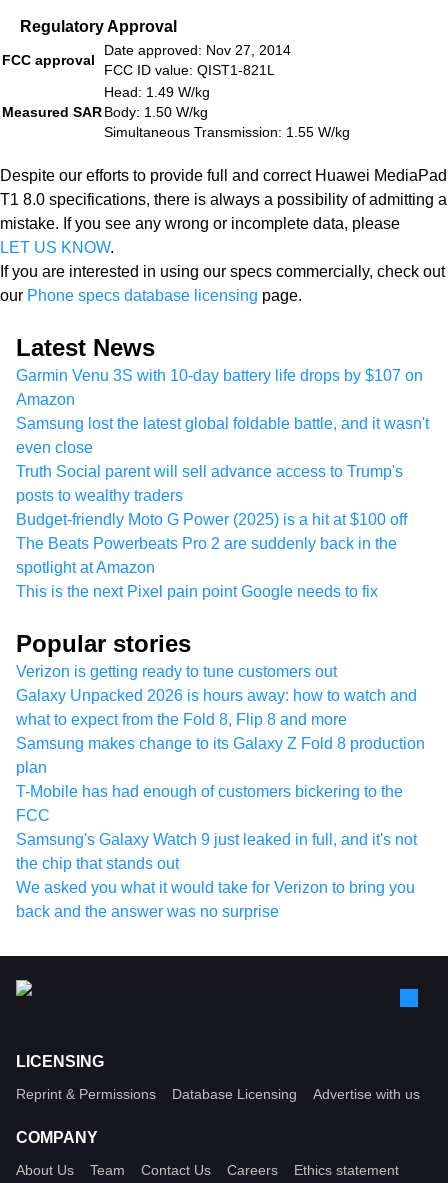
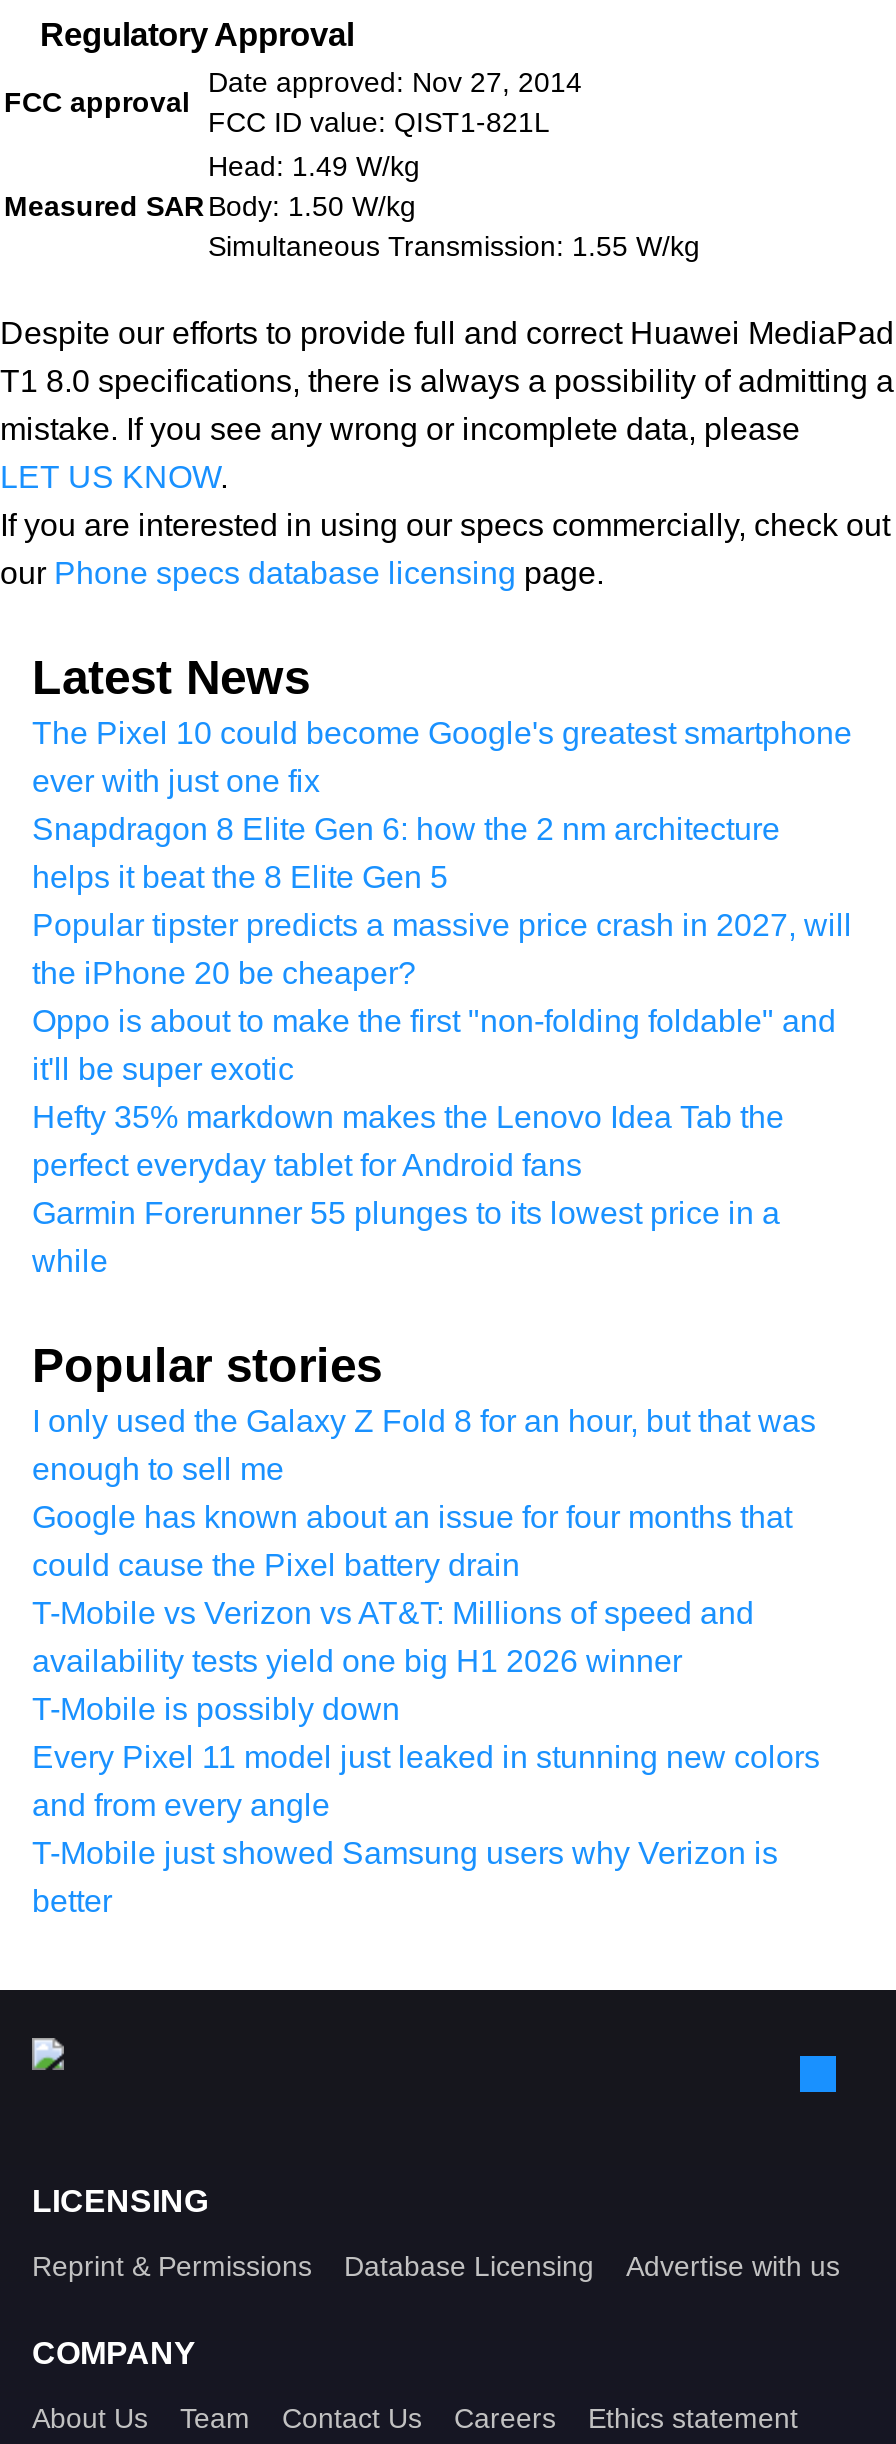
[16,367,429,600] Garmin Venu 3S with 10-day battery life drops by $107 on | Amazon | Samsung lost the latest global foldable battle, and it wasn't | even close | Truth Social parent will sell advance access to Trump's | posts to wealthy traders | Budget-friendly Moto G Power (2025) is a hit at $100 off | The Beats Powerbeats Pro 2 are suddenly back in the | spotlight at Amazon | This is the next Pixel pain point Google needs to fix -> [32,716,852,1278] The Pixel 10 could become Google's greatest smartphone | ever with just one fix | Snapdragon 8 Elite Gen 6: how the 2 nm architecture | helps it beat the 8 Elite Gen 5 | Popular tipster predicts a massive price crash in 2027, will | the iPhone 20 be cheaper? | Oppo is about to make the first "non-folding foldable" and | it'll be super exotic | Hefty 35% markdown makes the Lenovo Idea Tab the | perfect everyday tablet for Android fans | Garmin Forerunner 55 plunges to its lowest price in a | while
[16,663,425,920] Verizon is getting ready to tune customers out | Galaxy Unpacked 2026 is hours away: how to watch and | what to expect from the Fold 8, Flip 8 and more | Samsung makes change to its Galaxy Z Fold 8 production | plan | T-Mobile has had enough of customers bickering to the | FCC | Samsung's Galaxy Watch 9 just leaked in full, and it's not | the chip that stands out | We asked you what it would take for Verizon to bring you | back and the answer was no surprise -> [32,1404,820,1918] I only used the Galaxy Z Fold 8 for an hour, but that was | enough to sell me | Google has known about an issue for four months that | could cause the Pixel battery drain | T-Mobile vs Verizon vs AT&T: Millions of speed and | availability tests yield one big H1 2026 winner | T-Mobile is possibly down | Every Pixel 11 model just leaked in stunning new colors | and from every angle | T-Mobile just showed Samsung users why Verizon is | better

